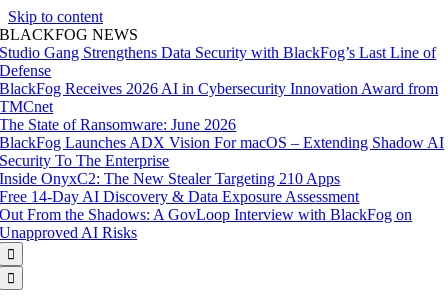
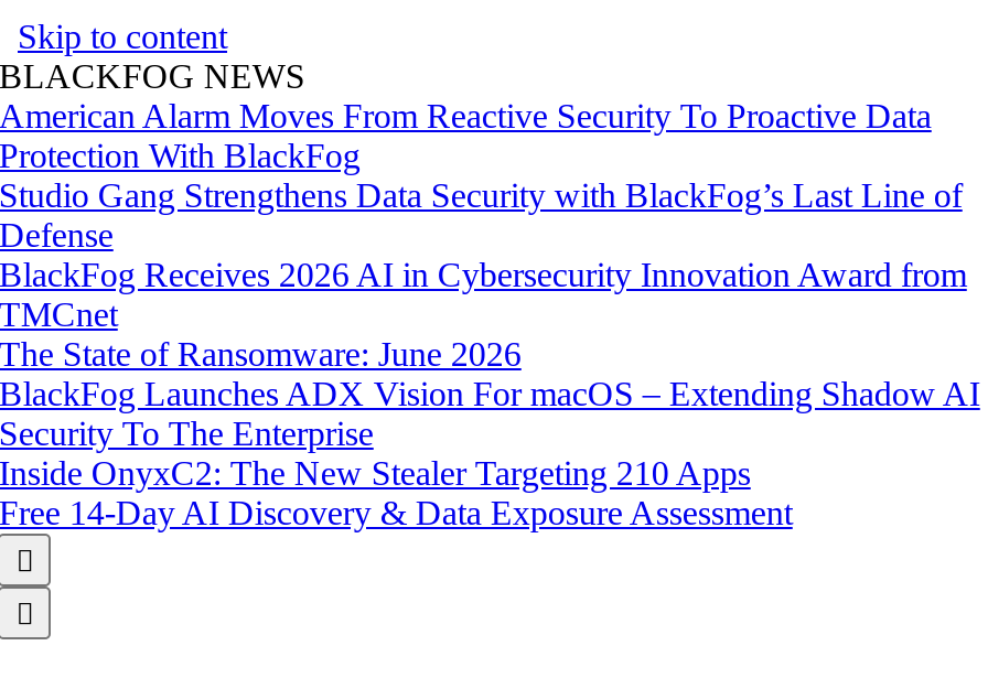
none -> [0,97,932,174] American Alarm Moves From Reactive Security To Proactive Data | Protection With BlackFog
moved [0,44,444,205] -> [0,176,980,531]: Studio Gang Strengthens Data Security with BlackFog’s Last Line of | Defense | BlackFog Receives 2026 AI in Cybersecurity Innovation Award from | ... | Inside OnyxC2: The New Stealer Targeting 210 Apps | Free 14-Day AI Discovery & Data Exposure Assessment
[0,206,412,241] Out From the Shadows: A GovLoop Interview with BlackFog on | Unapproved AI Risks -> none

